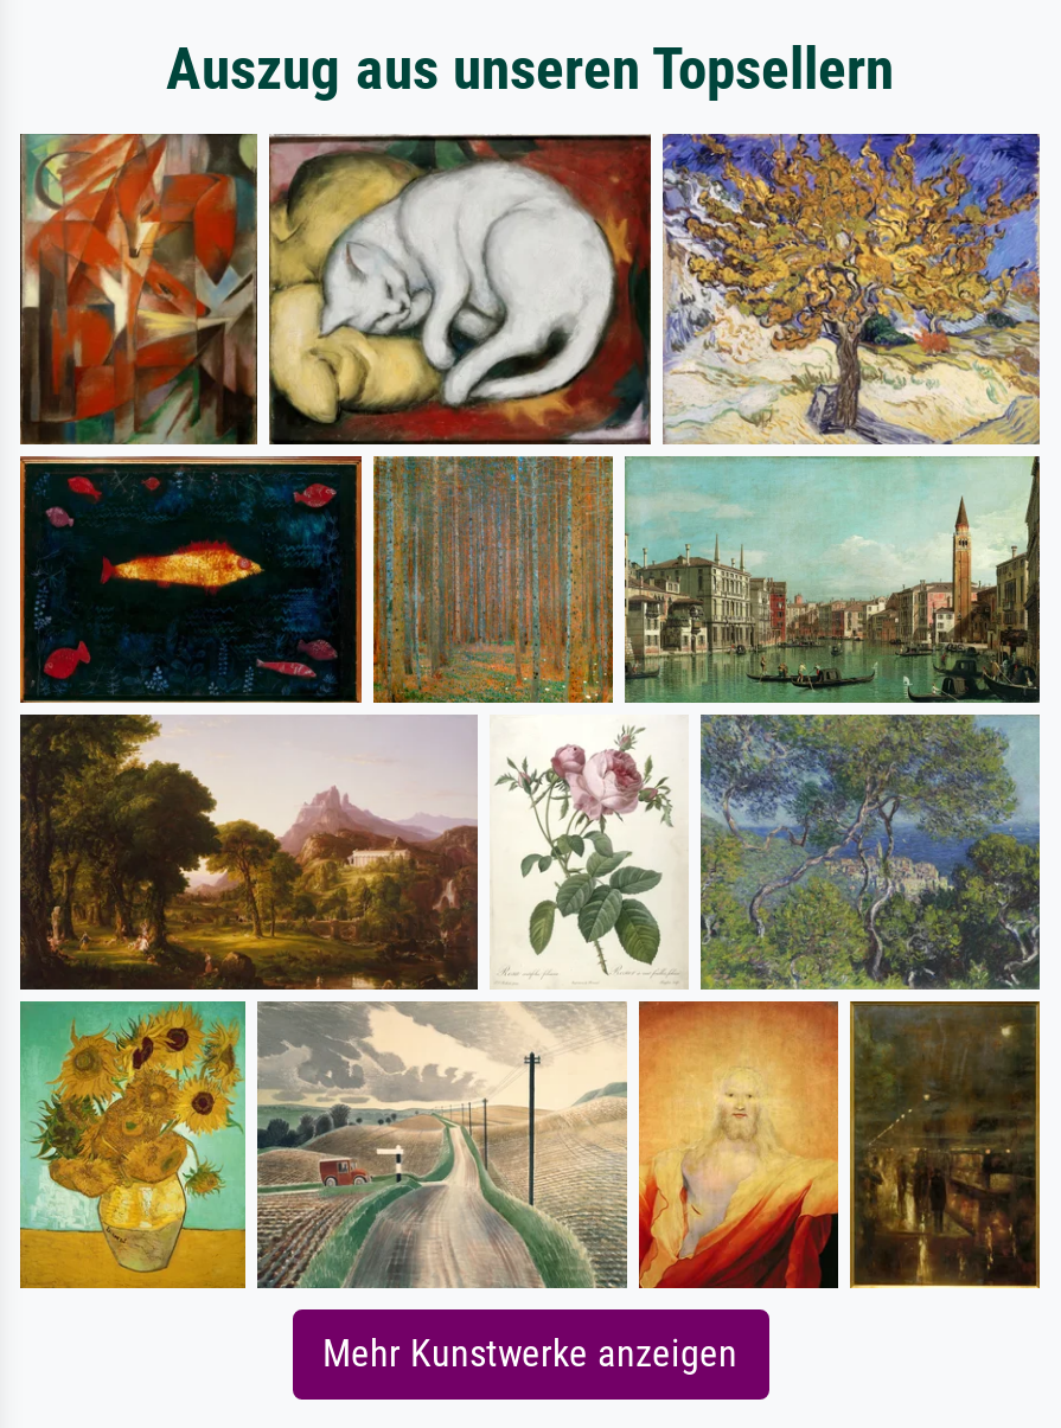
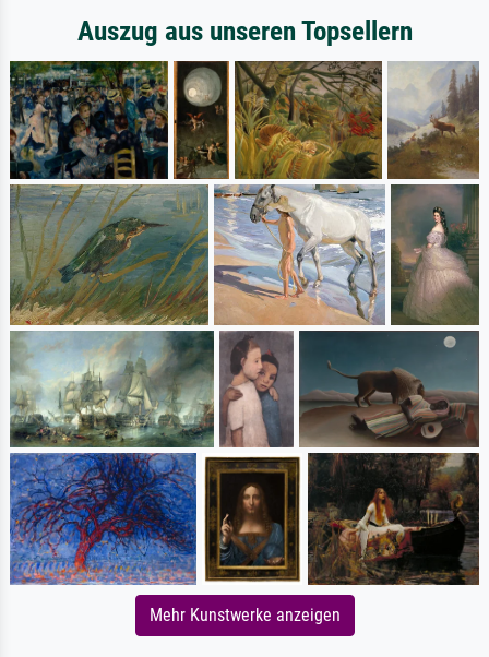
[18,132,1042,1291] [image] -> [9,60,480,586] [image]

